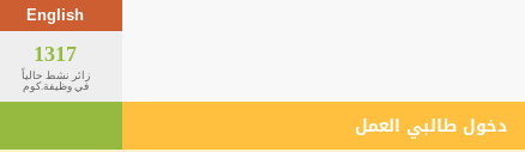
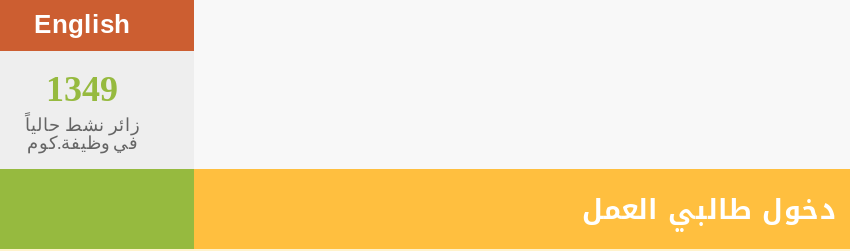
[34,42,77,66] 1317 -> [46,69,118,109] 1349

